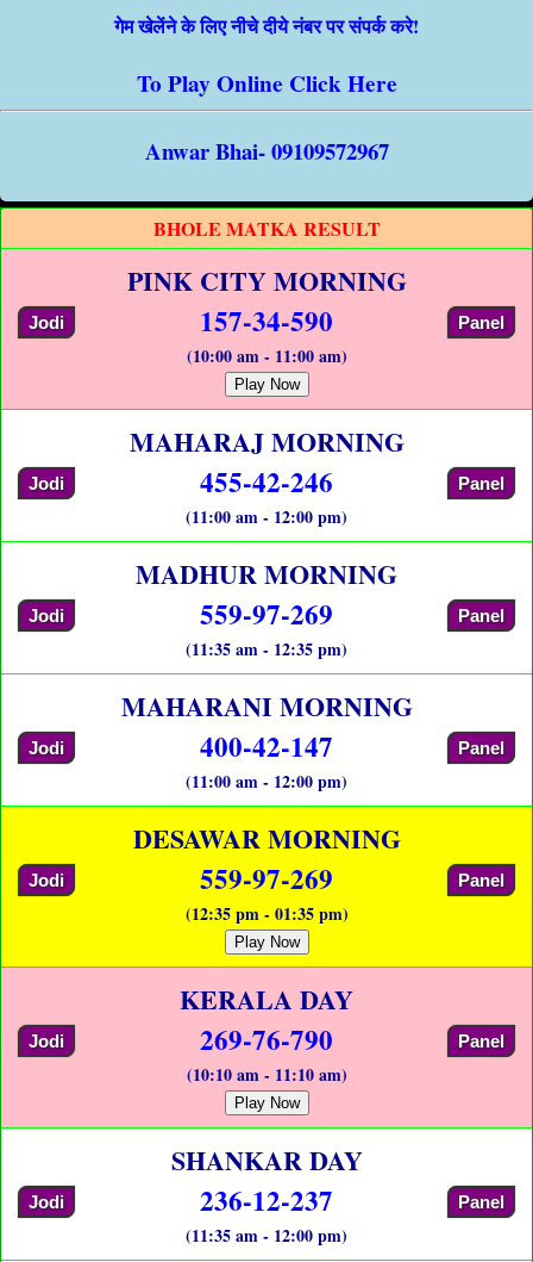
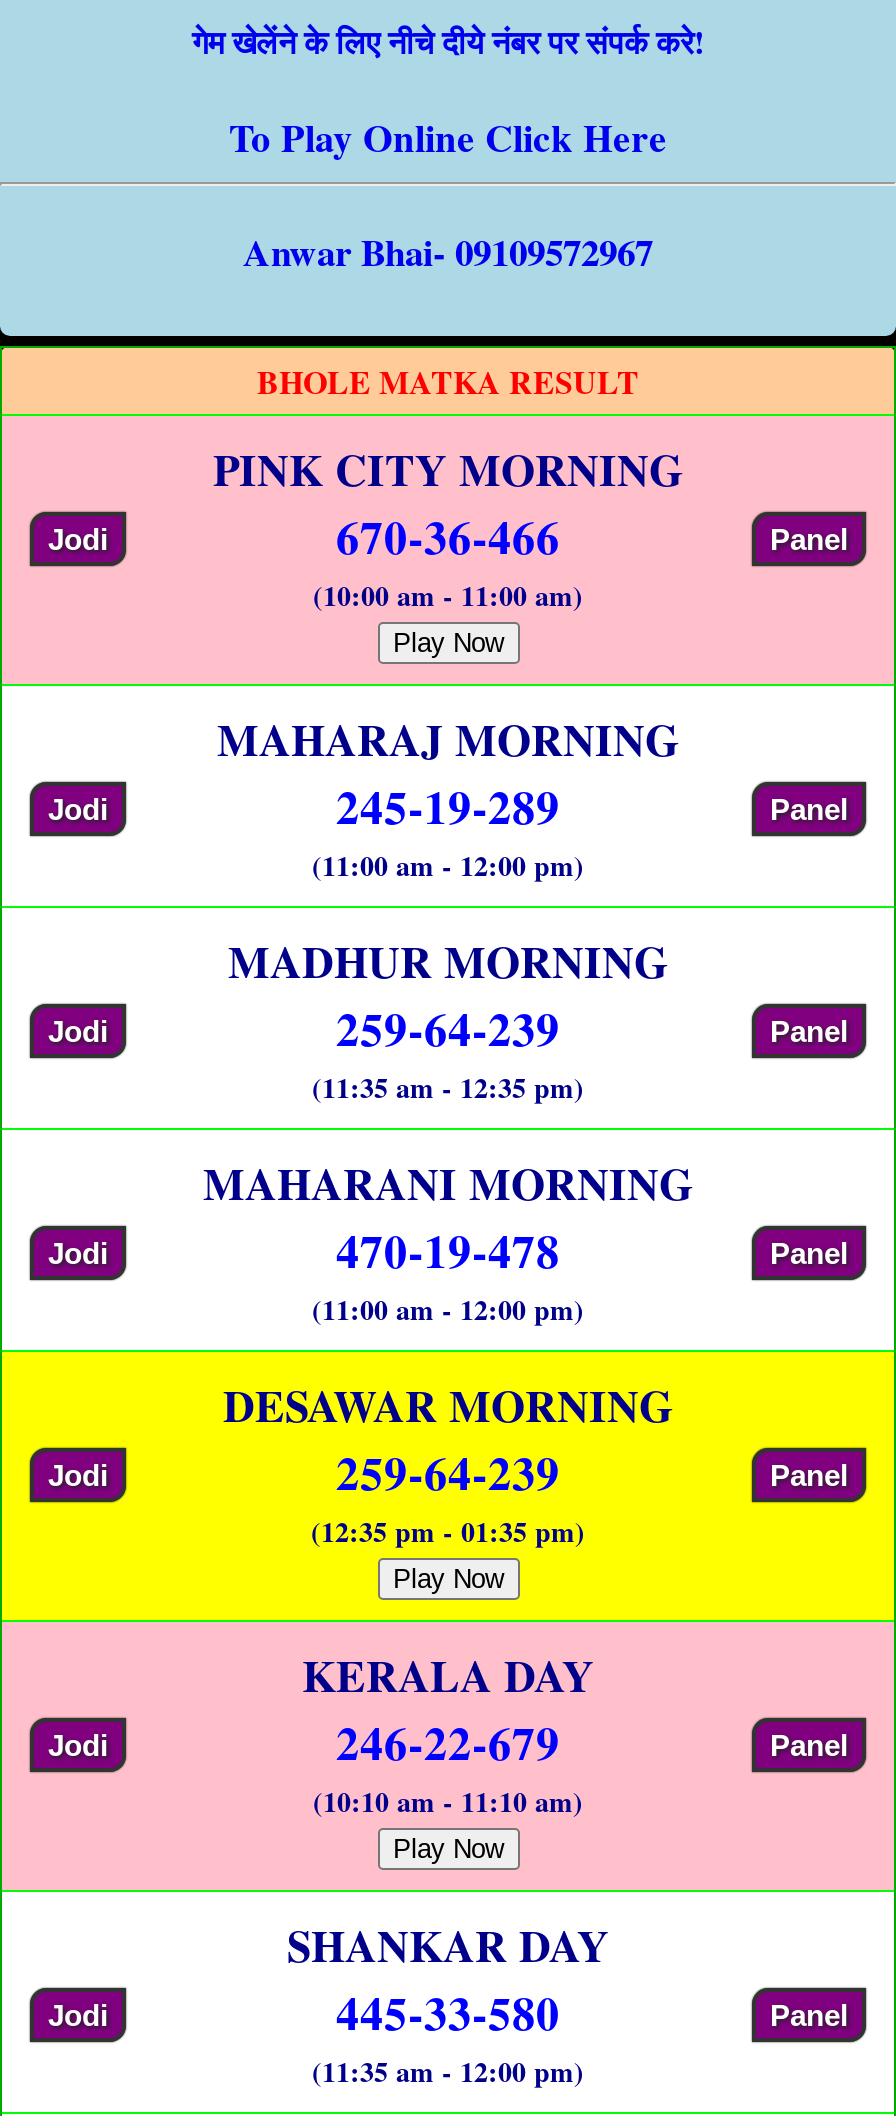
[200,300,333,341] 157-34-590 -> [336,502,560,570] 670-36-466
[200,461,333,501] 455-42-246 -> [336,772,560,840] 245-19-289
[200,593,333,634] 559-97-269 -> [336,994,560,1062] 259-64-239
[200,726,333,766] 400-42-147 -> [336,1216,560,1284] 470-19-478
[200,858,333,898] 559-97-269 -> [336,1438,560,1506] 259-64-239
[200,1019,333,1059] 269-76-790 -> [336,1708,560,1776] 246-22-679
[200,1180,333,1220] 236-12-237 -> [336,1978,560,2046] 445-33-580

